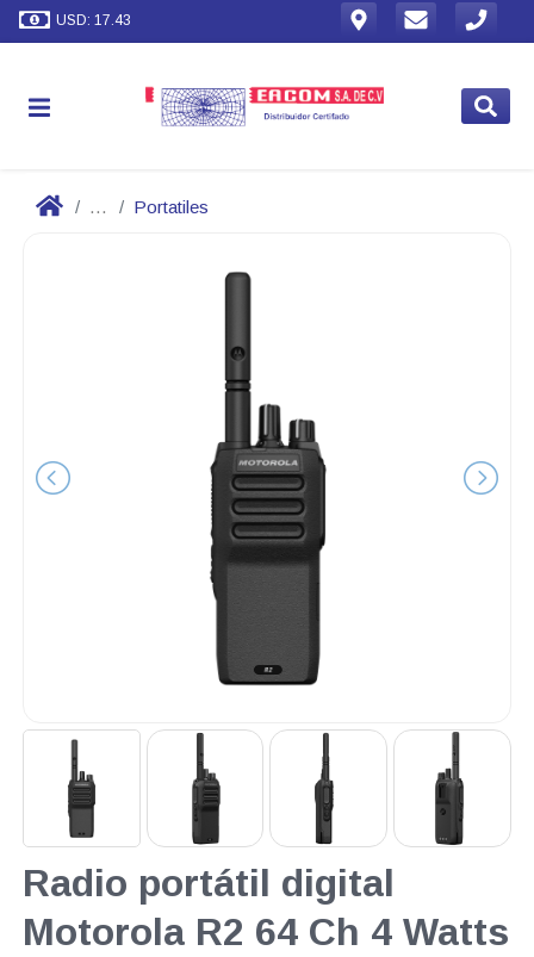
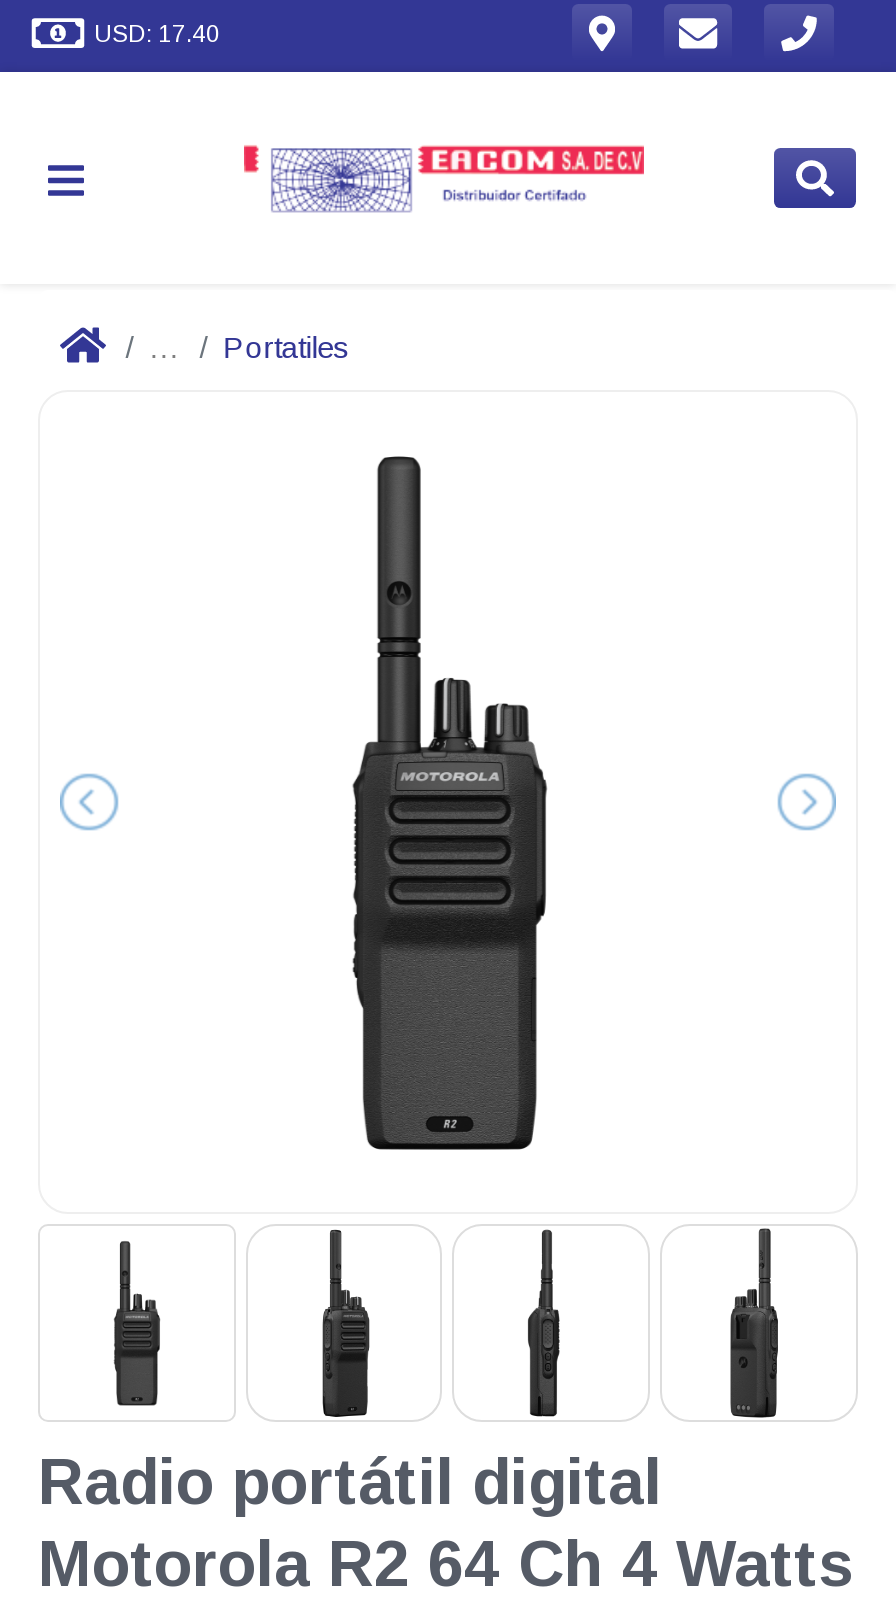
[56,11,131,28] USD: 17.43 -> [94,19,220,47] USD: 17.40

